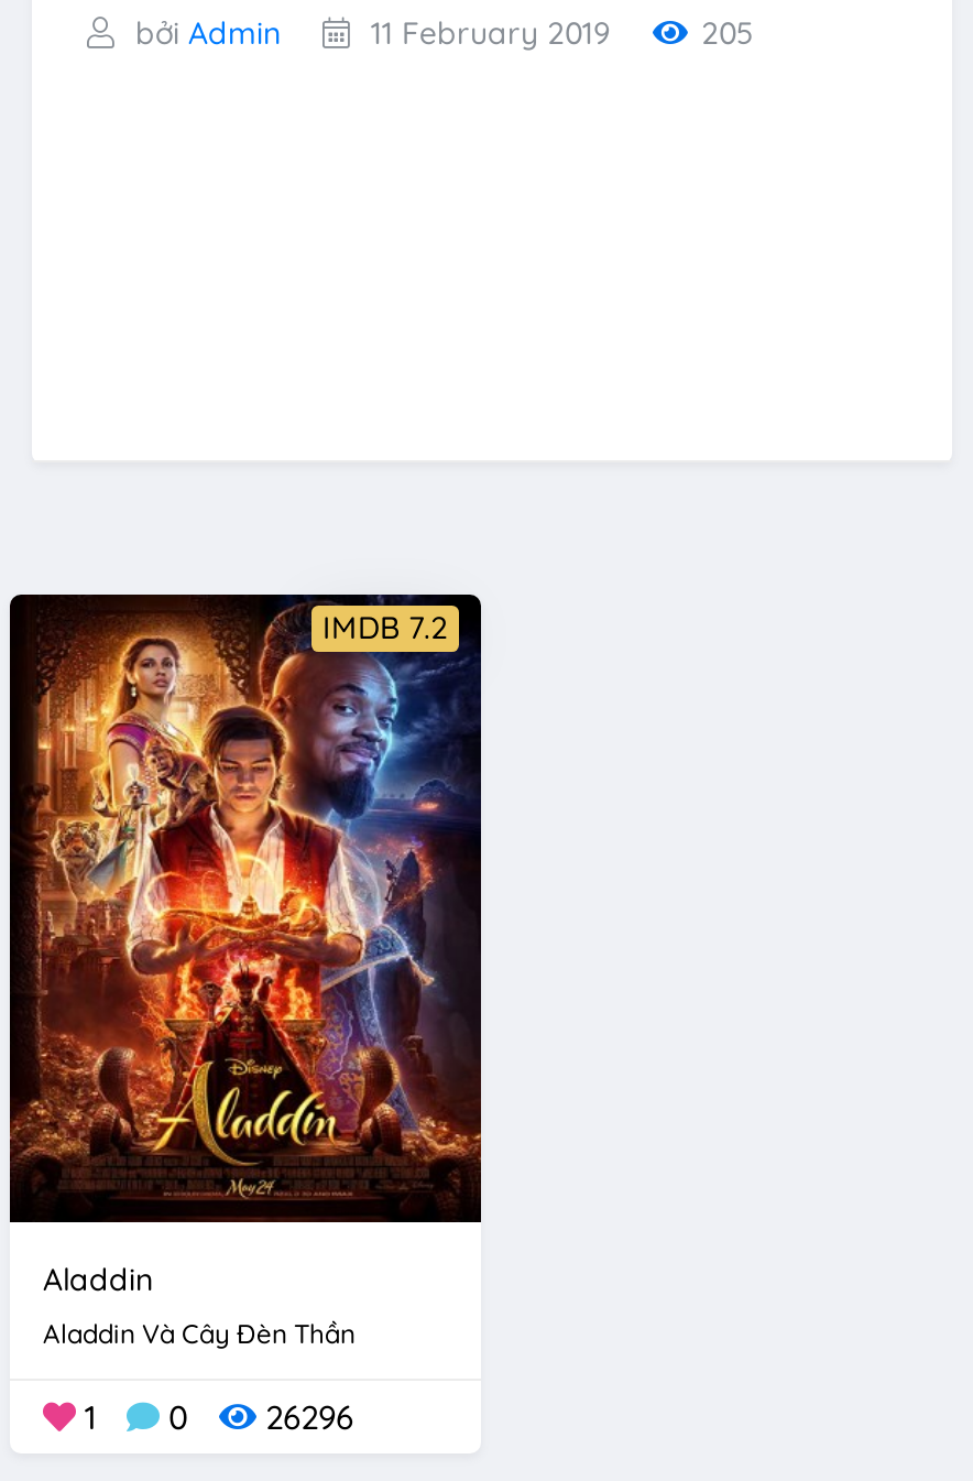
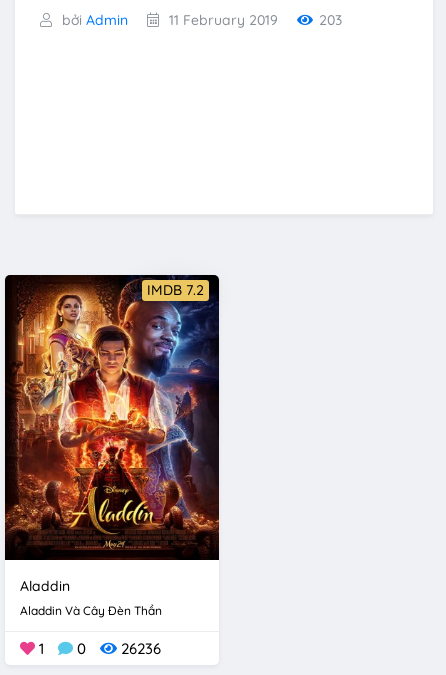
[701,13,754,52] 205 -> [319,11,342,29] 203
[85,1397,353,1439] 1 0 26296 -> [39,639,161,658] 1 0 26236

